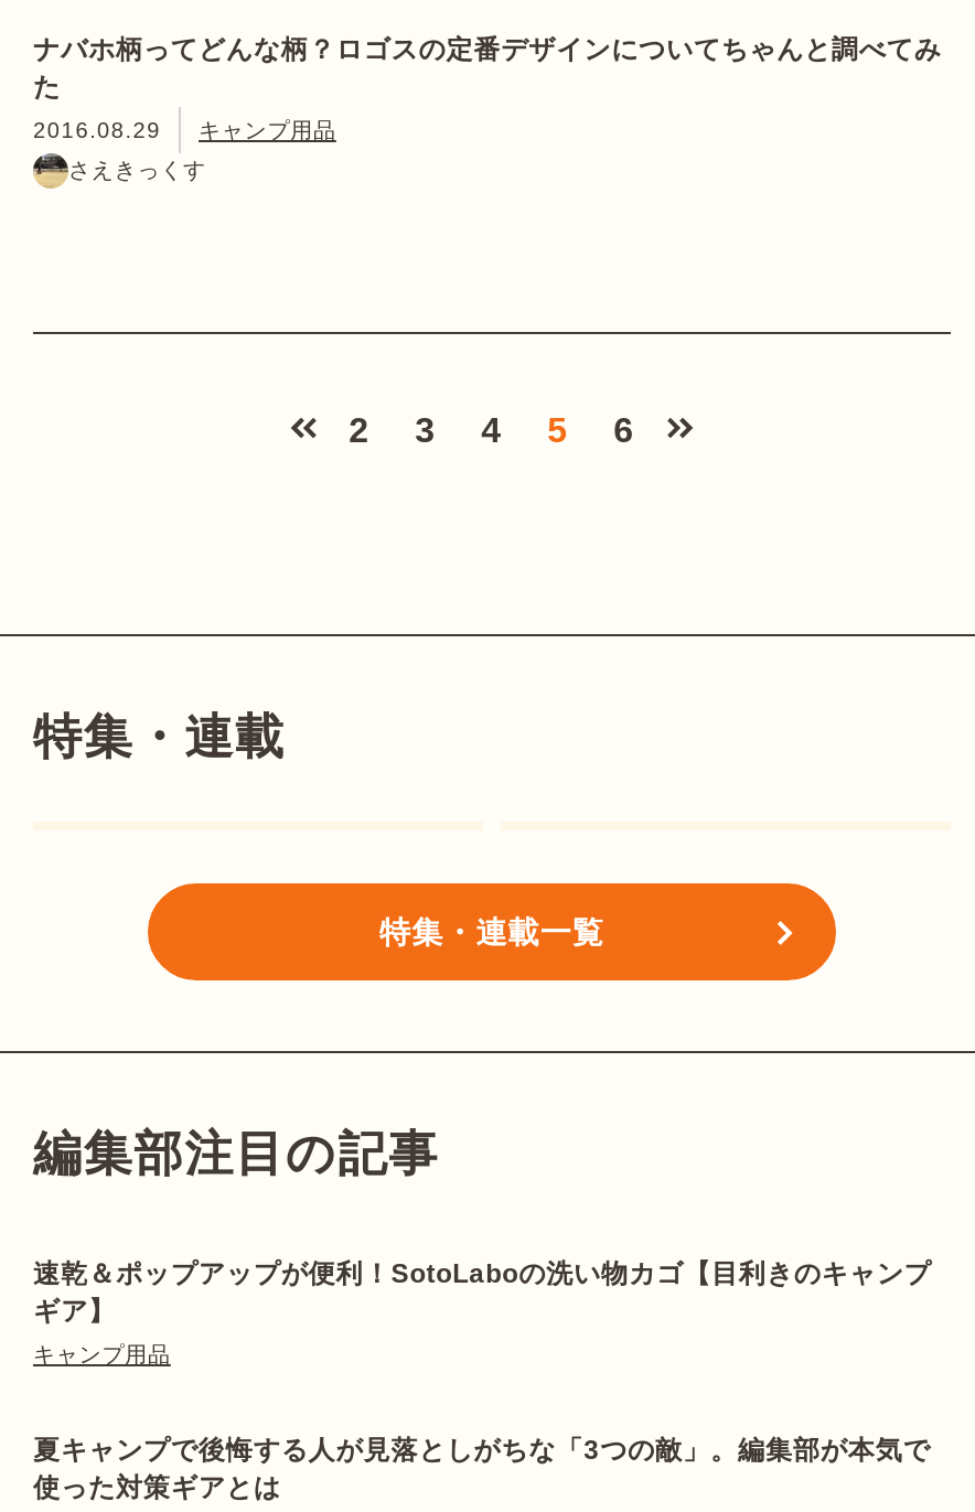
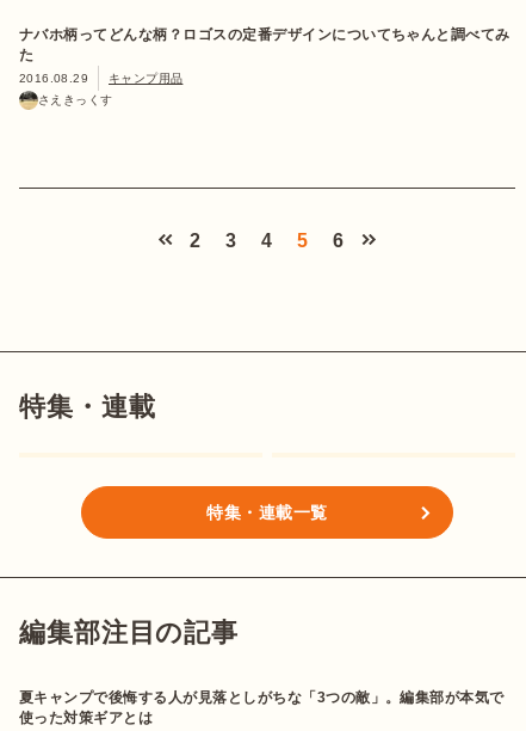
[33,1258,932,1366] 速乾＆ポップアップが便利！SotoLaboの洗い物カゴ【目利きのキャンプ | ギア】 | キャンプ用品 -> none

